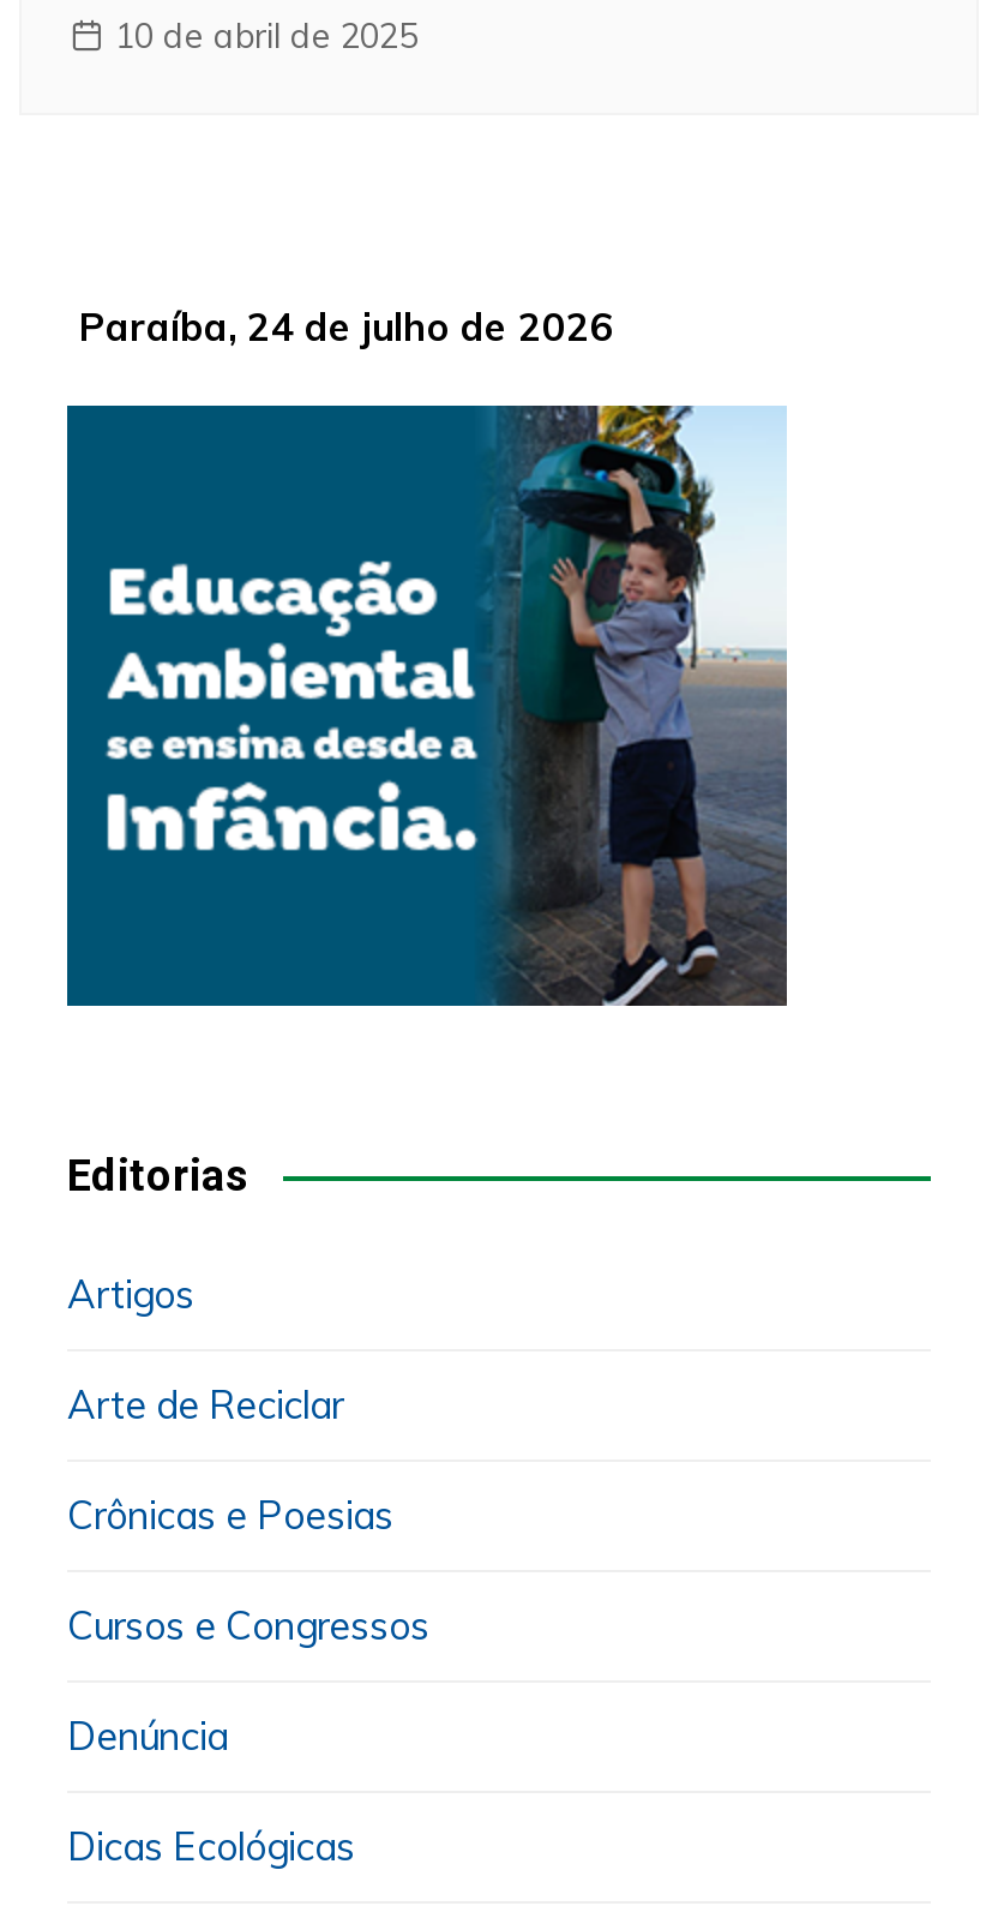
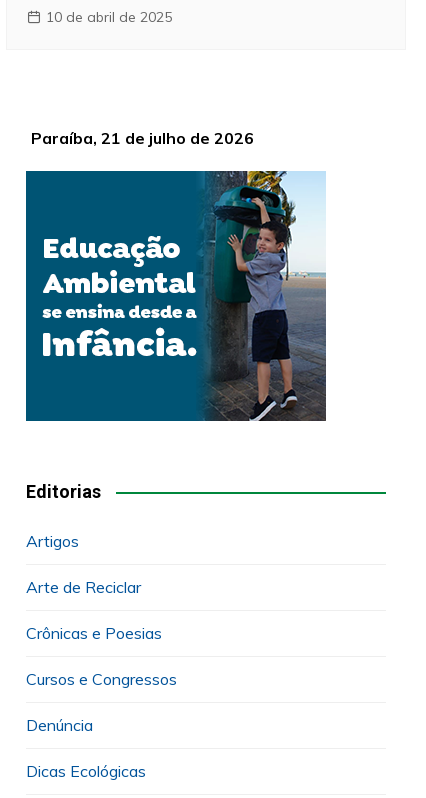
[79,303,614,351] Paraíba, 24 de julho de 2026 -> [31,128,254,148] Paraíba, 21 de julho de 2026

